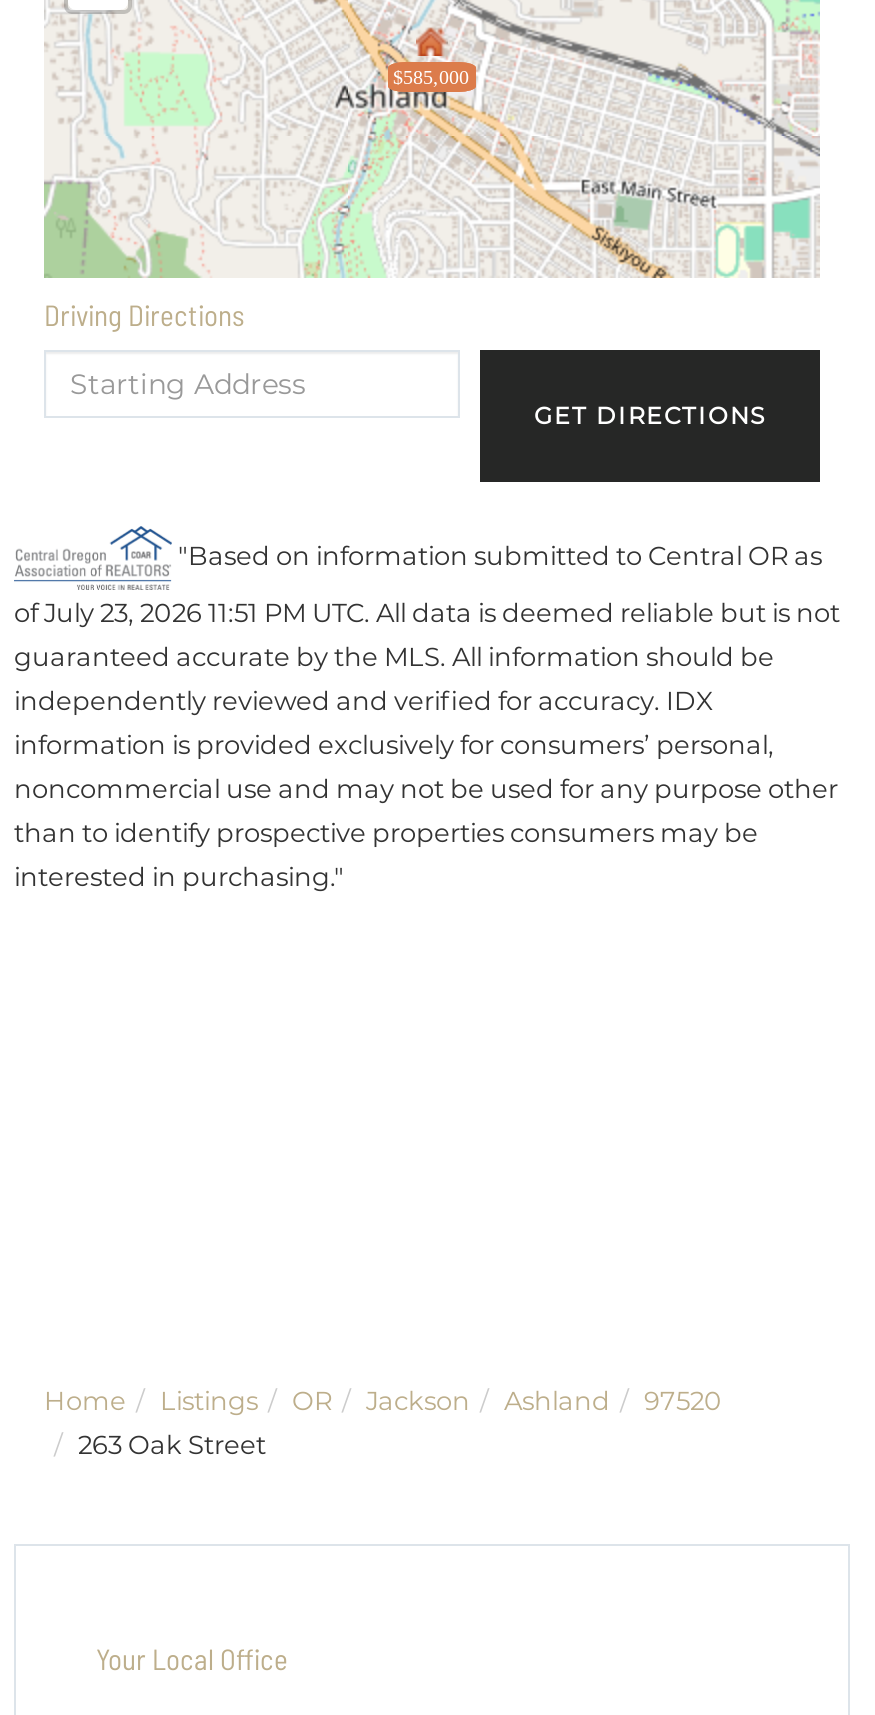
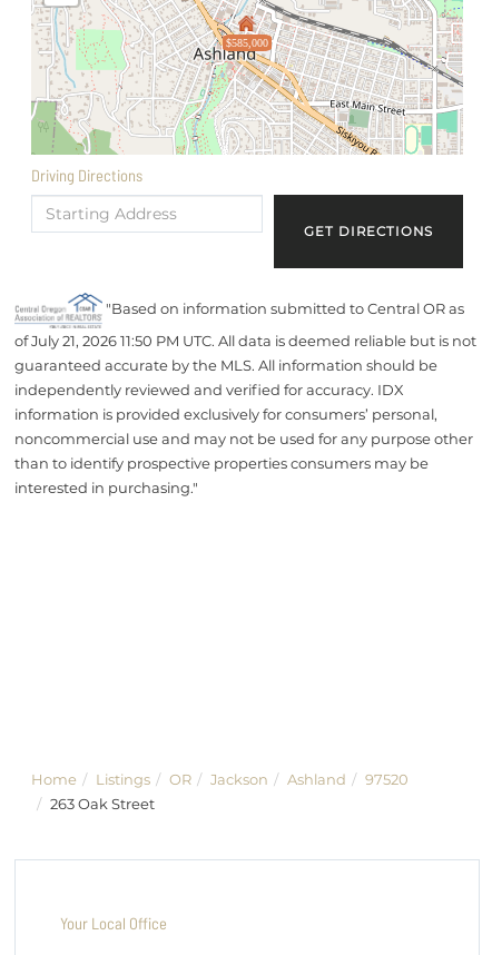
[14,595,840,627] of July 23, 2026 11:51 PM UTC. All data is deemed reliable but is not -> [14,331,476,349] of July 21, 2026 11:50 PM UTC. All data is deemed reliable but is not

